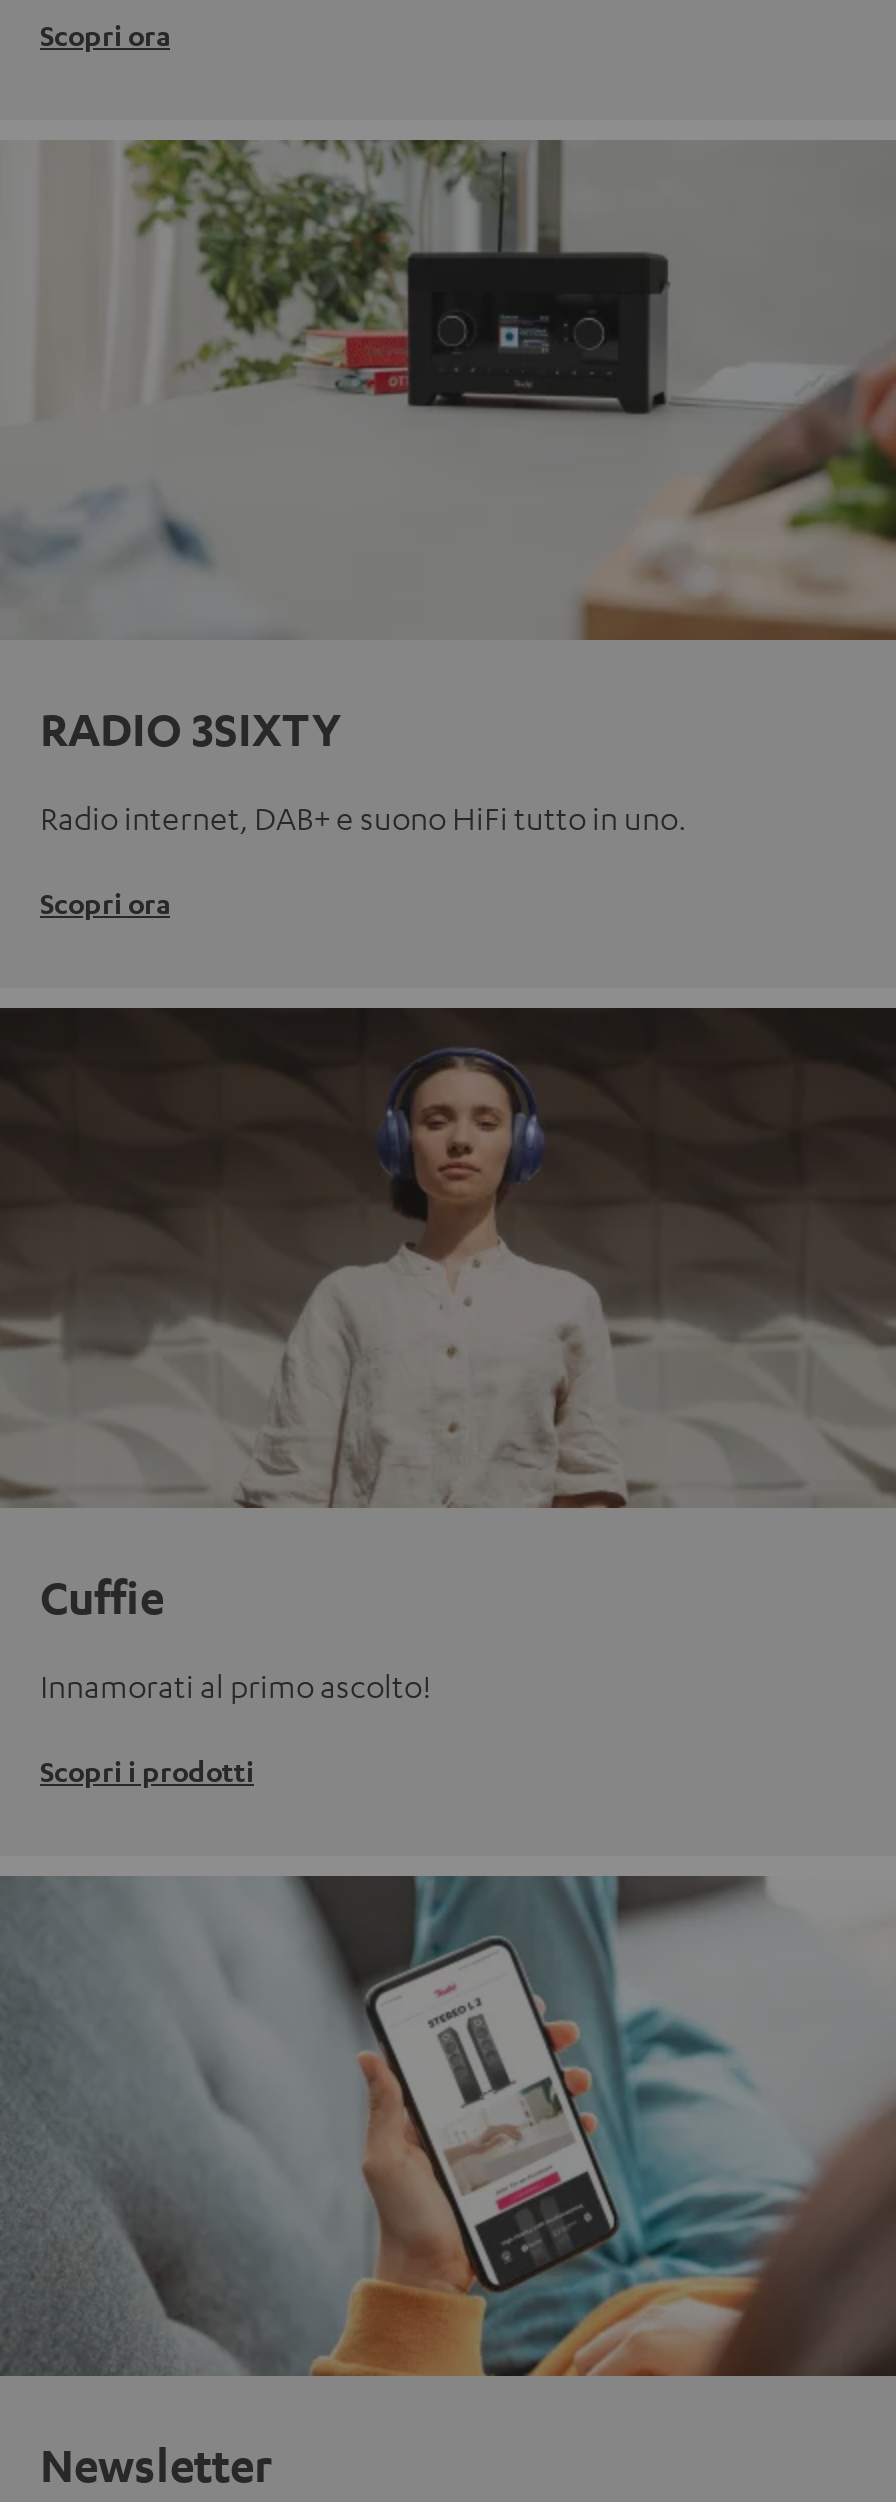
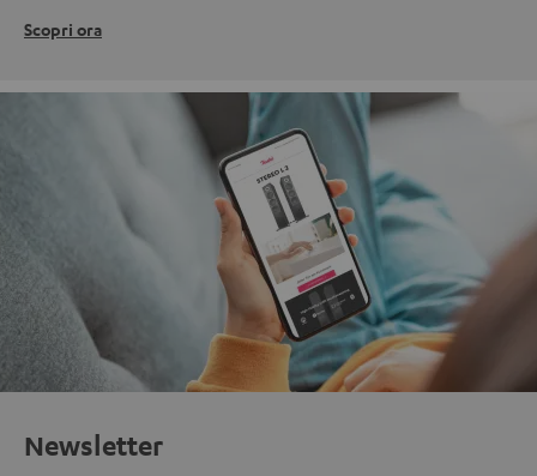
[6,139,890,922] [image] | RADIO 3SIXTY | Radio internet, DAB+ e suono HiFi tutto in uno. | Scopri ora -> none
[6,1007,890,1790] [image] | Cuffie | Innamorati al primo ascolto! | Scopri i prodotti -> none

